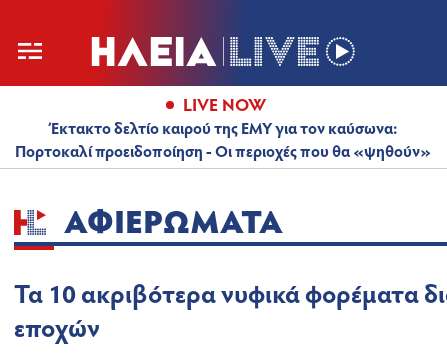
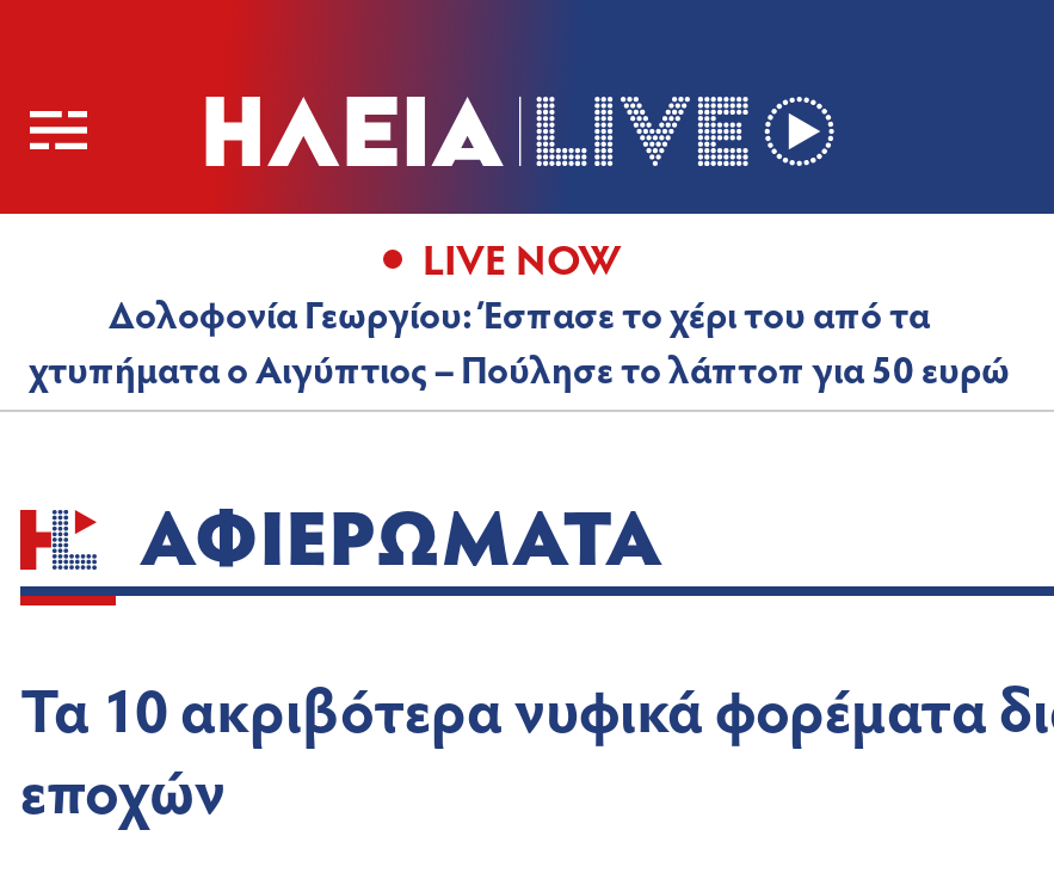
[15,117,431,161] Έκτακτο δελτίο καιρού της ΕΜΥ για τον καύσωνα: | Πορτοκαλί προειδοποίηση - Οι περιοχές που θα «ψηθούν» -> [29,289,1010,394] Δολοφονία Γεωργίου: Έσπασε το χέρι του από τα | χτυπήματα ο Αιγύπτιος – Πούλησε το λάπτοπ για 50 ευρώ

